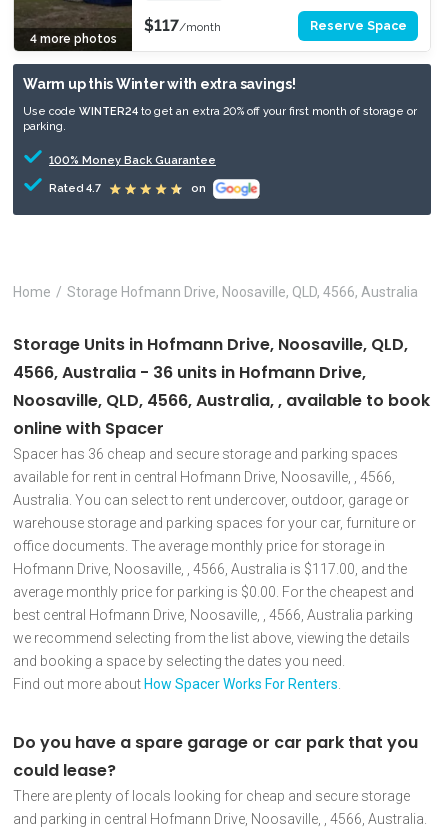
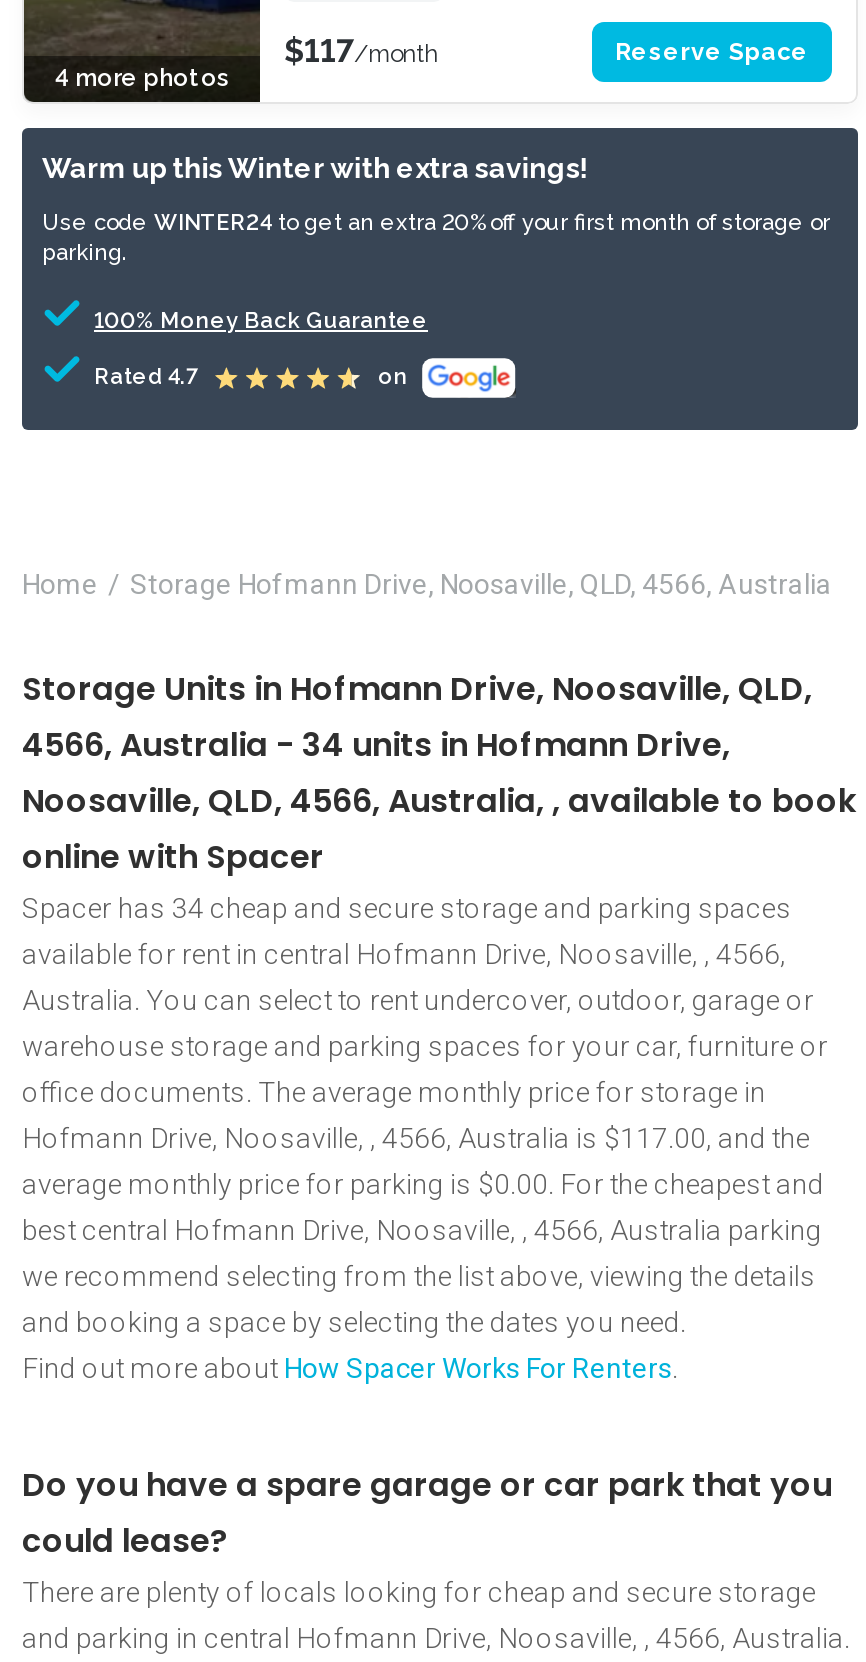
[13,361,366,384] 4566, Australia - 36 units in Hofmann Drive, -> [22,722,730,768] 4566, Australia - 34 units in Hofmann Drive,
[13,446,398,462] Spacer has 36 cheap and secure storage and parking spaces -> [22,892,792,924] Spacer has 34 cheap and secure storage and parking spaces

